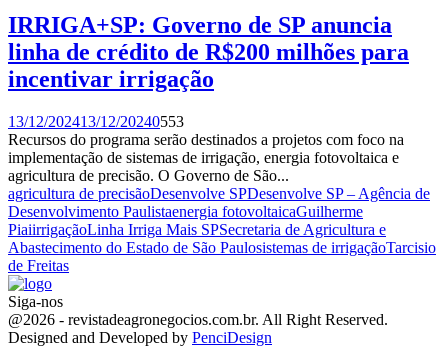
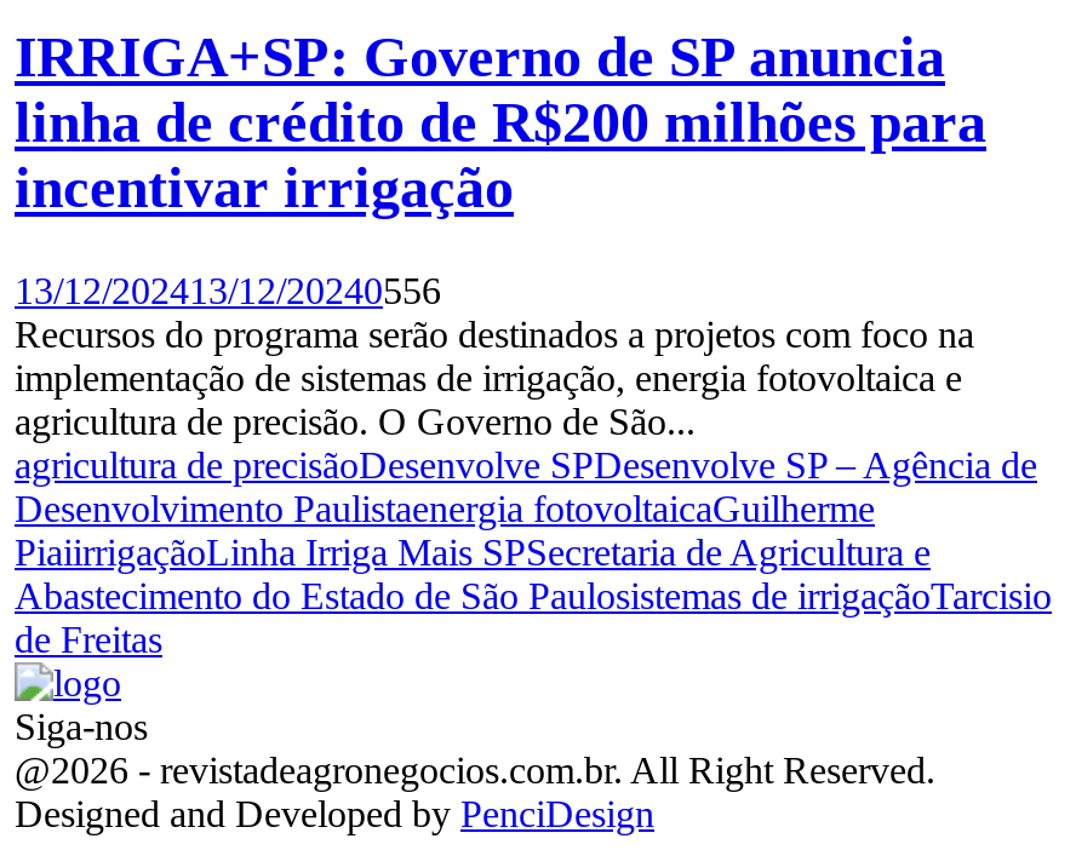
[8,113,184,130] 13/12/202413/12/20240553 -> [15,269,441,310] 13/12/202413/12/20240556

